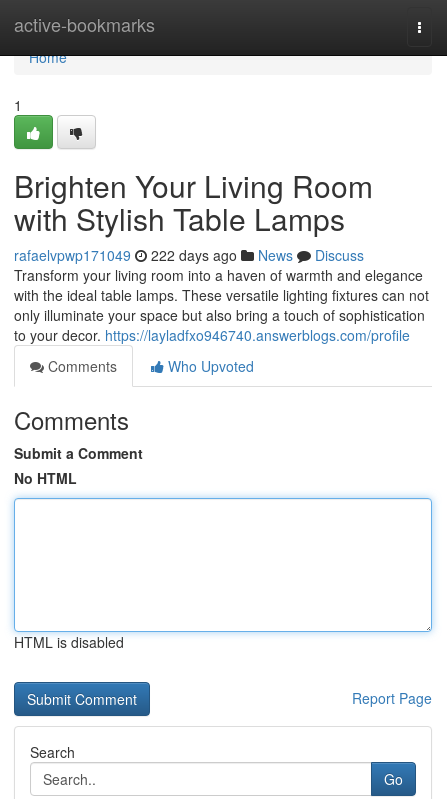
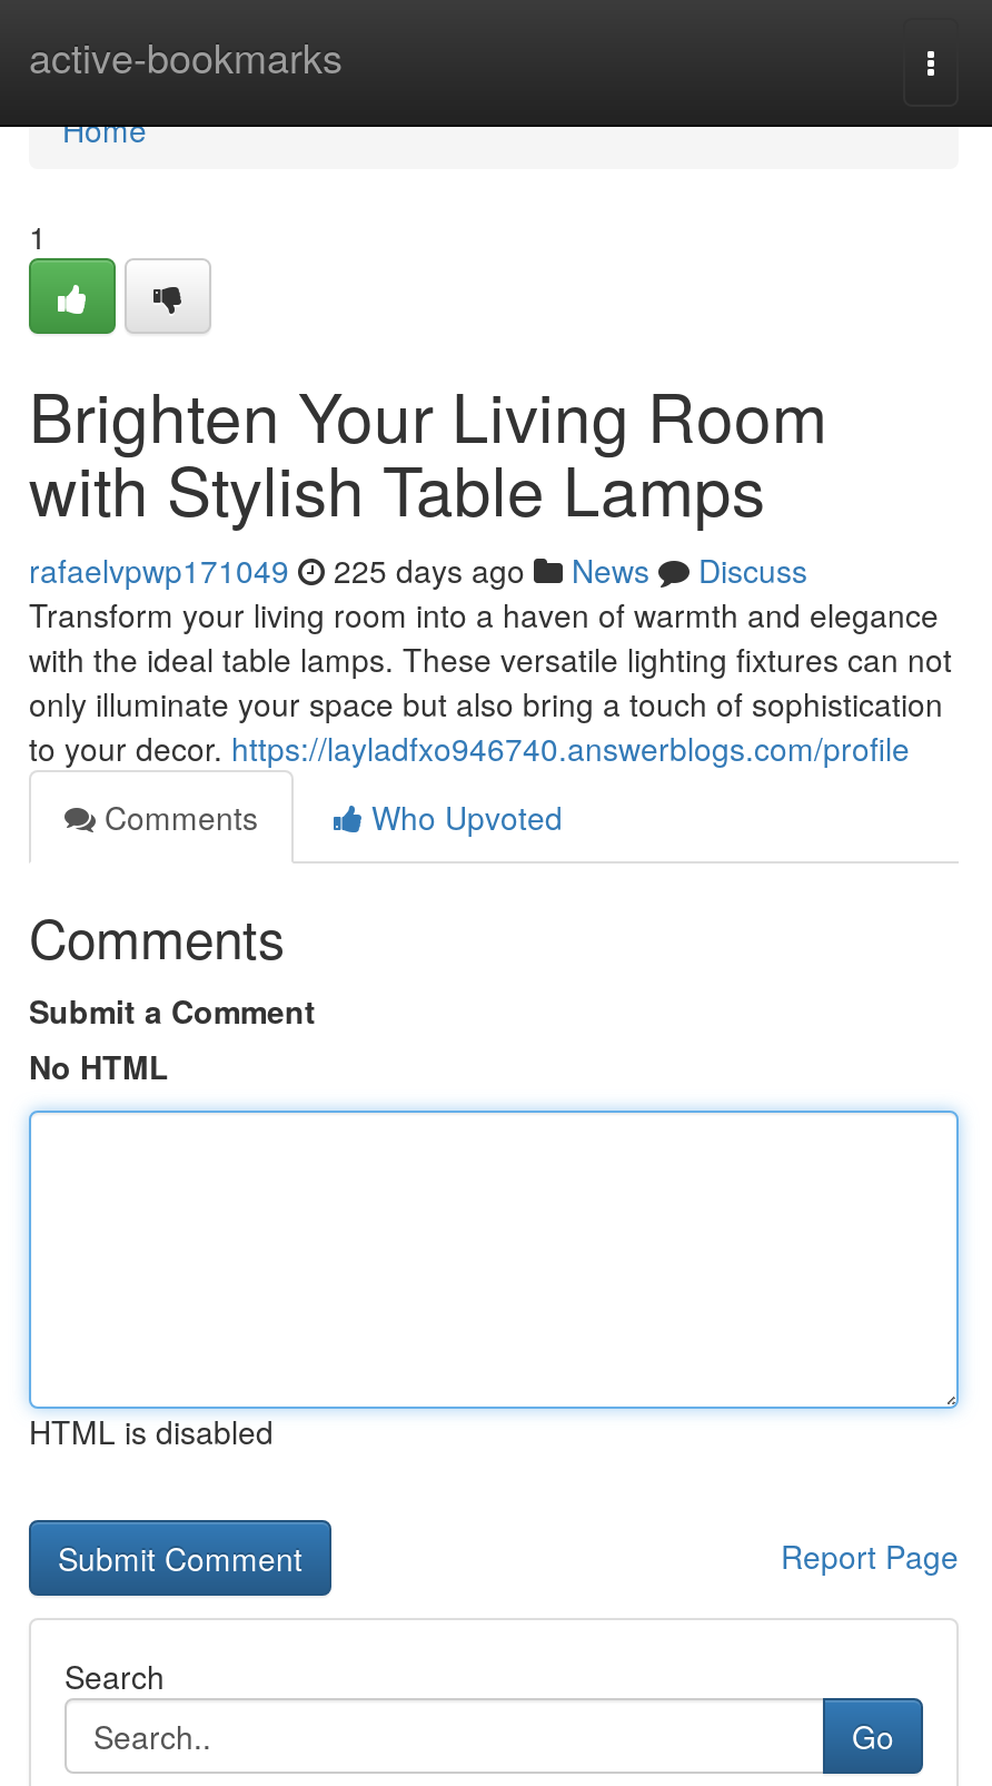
[14,245,364,265] rafaelvpwp171049 222 days ago News Discuss -> [29,547,807,592] rafaelvpwp171049 225 days ago News Discuss

